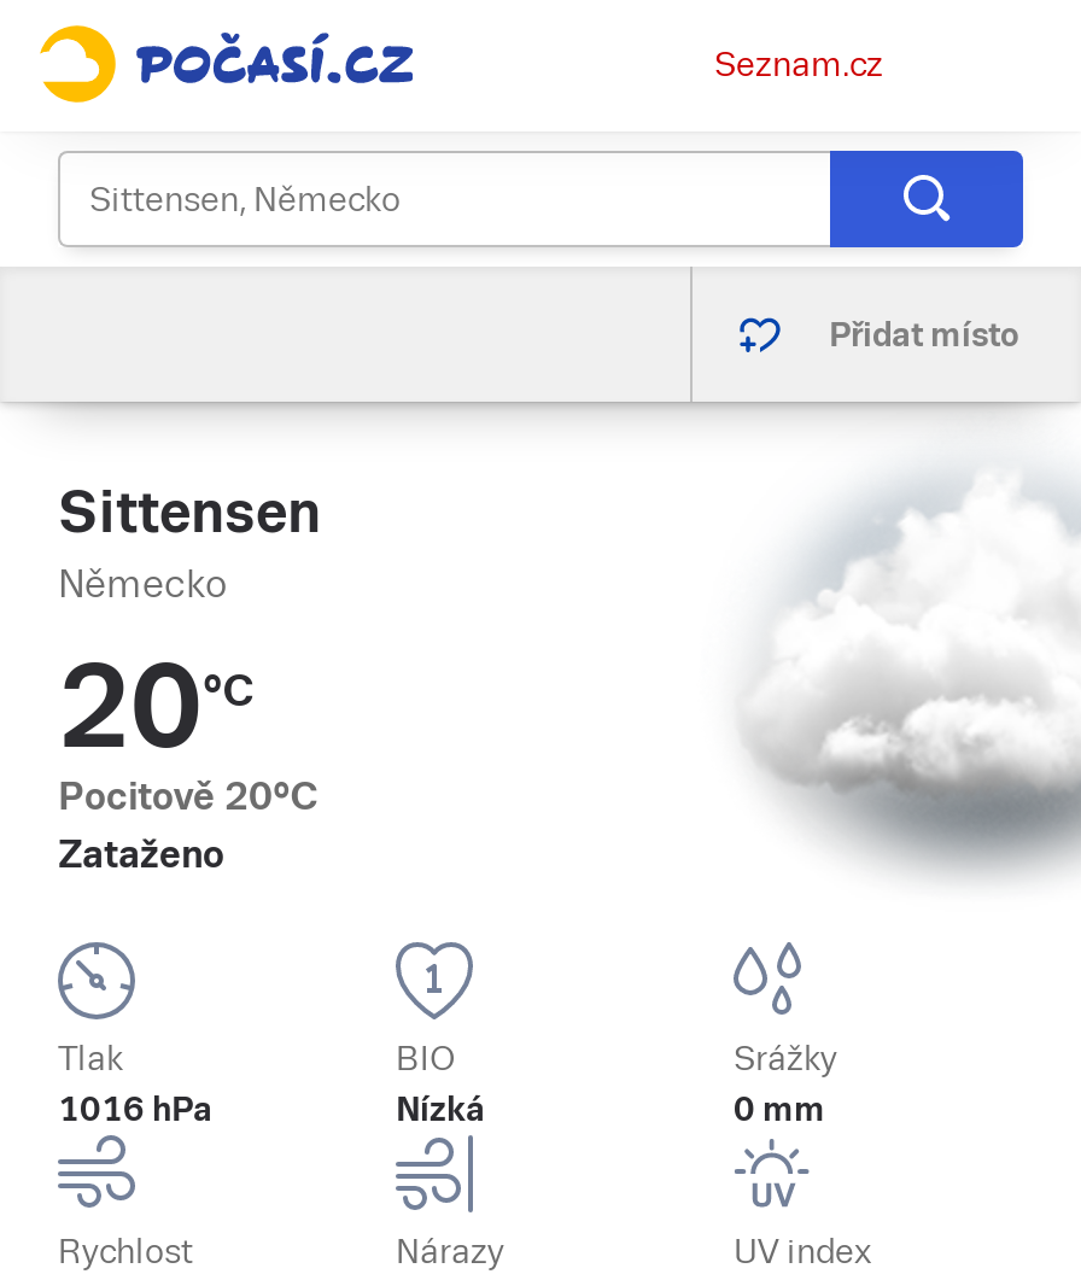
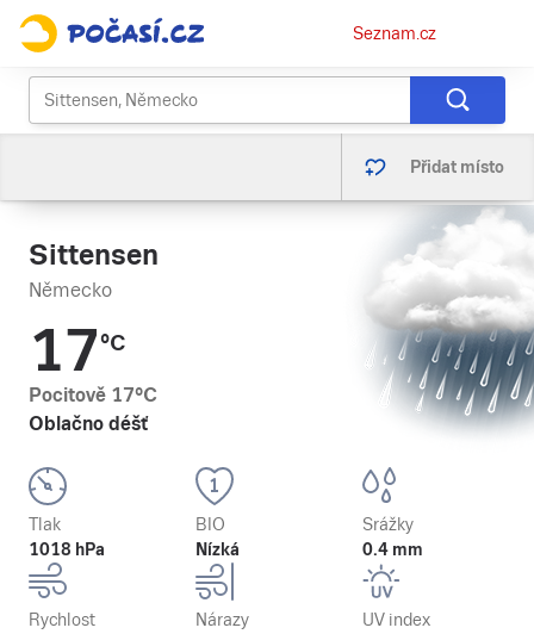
[760,414,1074,841] [image] -> [374,206,530,417] [image]
[58,641,319,877] 20°C | Pocitově 20°C | Zataženo -> [29,318,157,435] 17°C | Pocitově 17°C | Oblačno déšť
[58,1089,212,1128] 1016 hPa -> [29,540,105,559] 1018 hPa
[734,1089,825,1128] 0 mm -> [362,540,423,559] 0.4 mm

